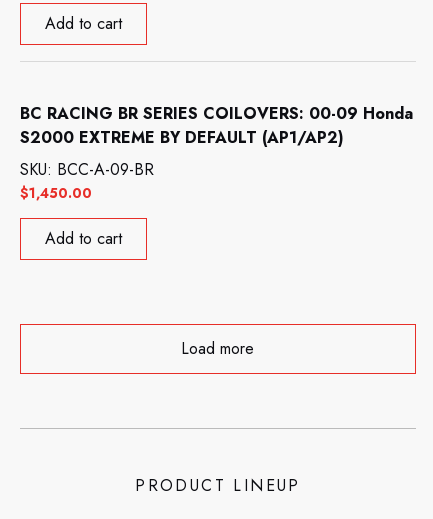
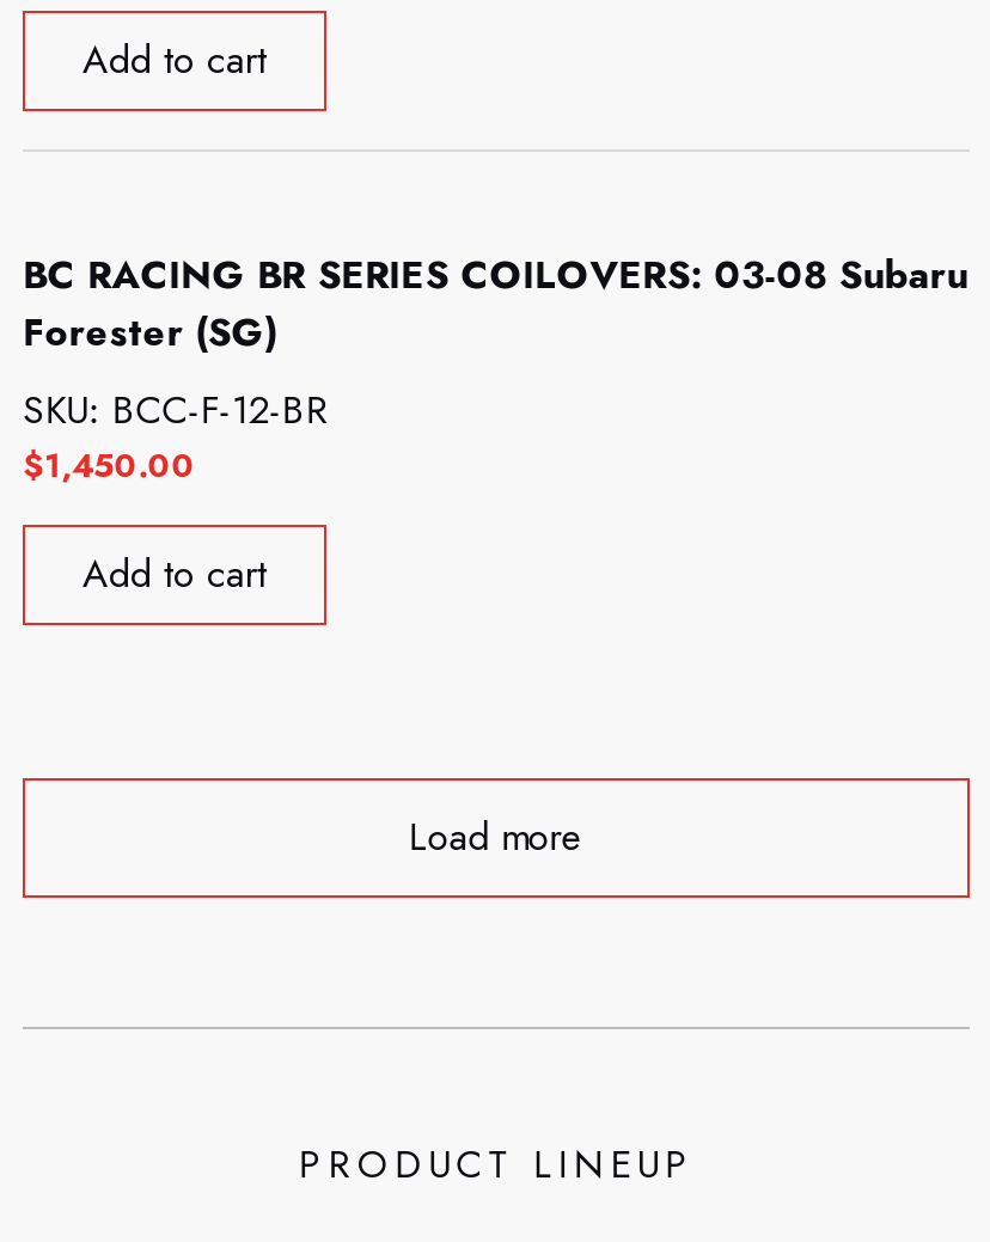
[20,102,413,149] BC RACING BR SERIES COILOVERS: 00-09 Honda | S2000 EXTREME BY DEFAULT (AP1/AP2) -> [23,246,968,359] BC RACING BR SERIES COILOVERS: 03-08 Subaru | Forester (SG)
[20,158,154,181] SKU: BCC-A-09-BR -> [23,382,329,437] SKU: BCC-F-12-BR

